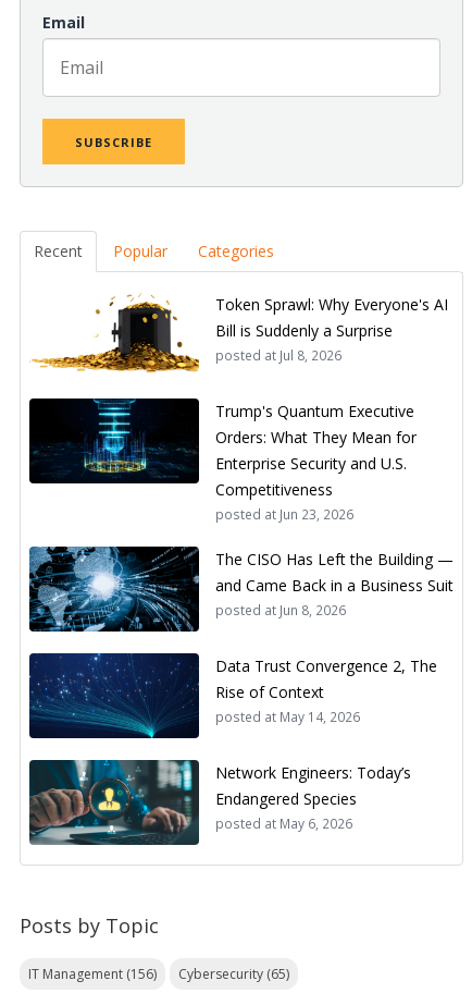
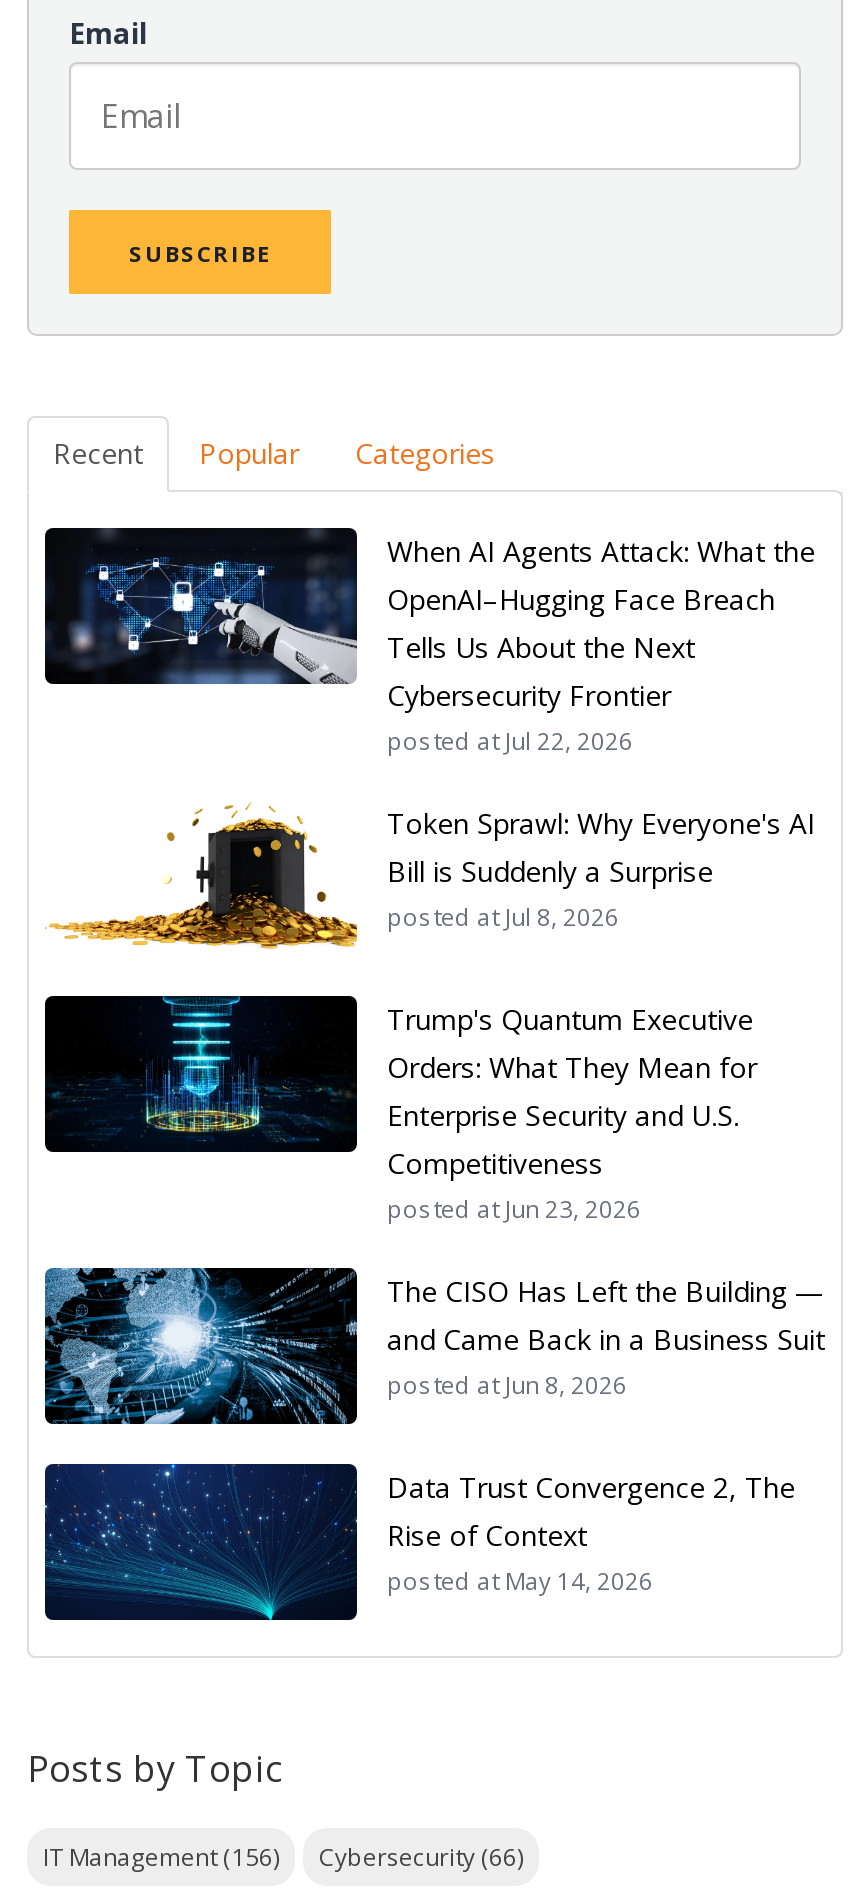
none -> [43,526,815,756] [image] | When AI Agents Attack: What the | OpenAI–Hugging Face Breach | Tells Us About the Next | Cybersecurity Frontier | posted at Jul 22, 2026
moved [69,294,454,725] -> [117,804,825,1596]: [image] | Token Sprawl: Why Everyone's AI | Bill is Suddenly a Surprise | ... | Rise of Context | posted at May 14, 2026
[29,760,411,846] [image] | Network Engineers: Today’s | Endangered Species | posted at May 6, 2026 -> none
[178,965,289,983] Cybersecurity (65) -> [319,1840,523,1874] Cybersecurity (66)

